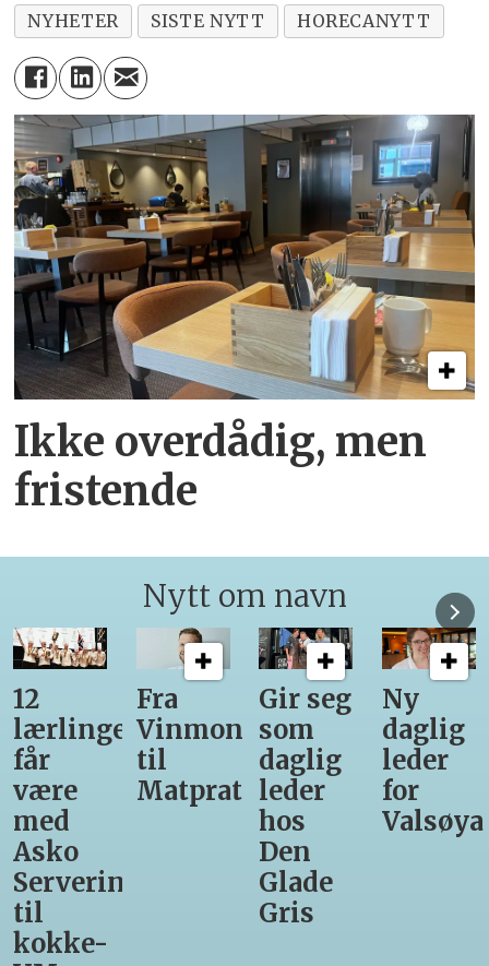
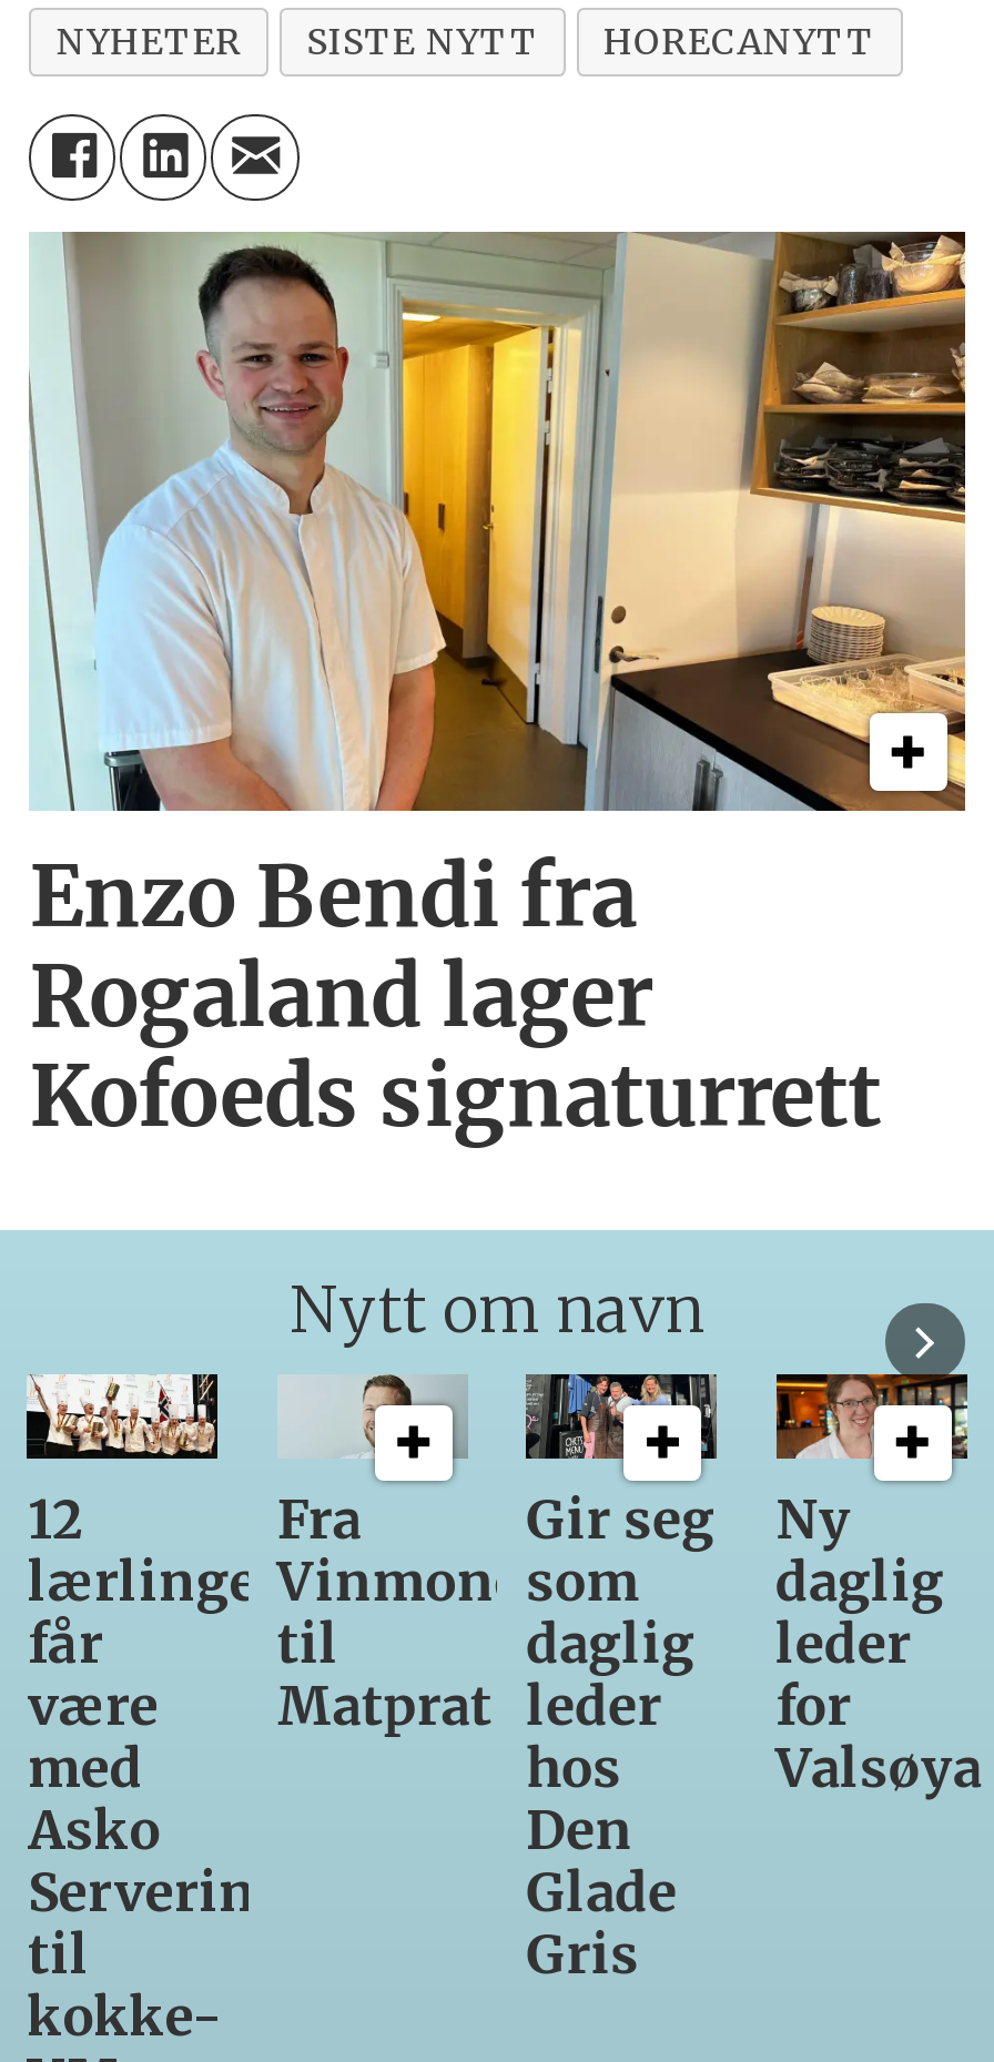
[13,114,476,516] [image] | Ikke overdådig, men | fristende -> [29,230,967,1148] [image] | Enzo Bendi fra | Rogaland lager | Kofoeds signaturrett

